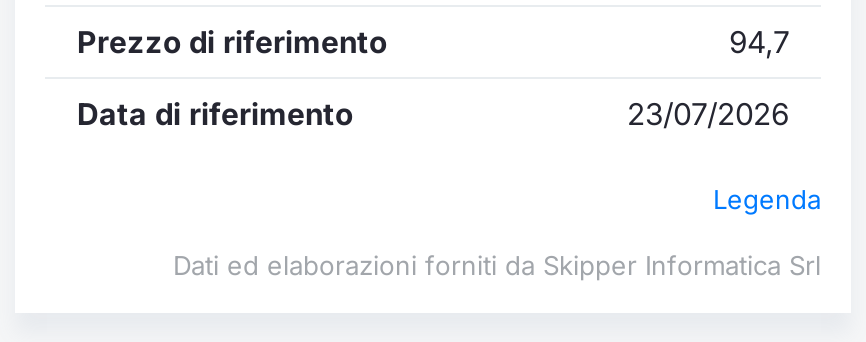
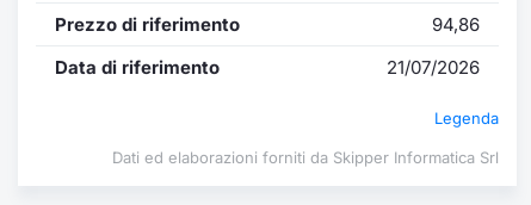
[729,22,789,60] 94,7 -> [432,13,480,35] 94,86
[627,94,789,132] 23/07/2026 -> [387,55,480,78] 21/07/2026

